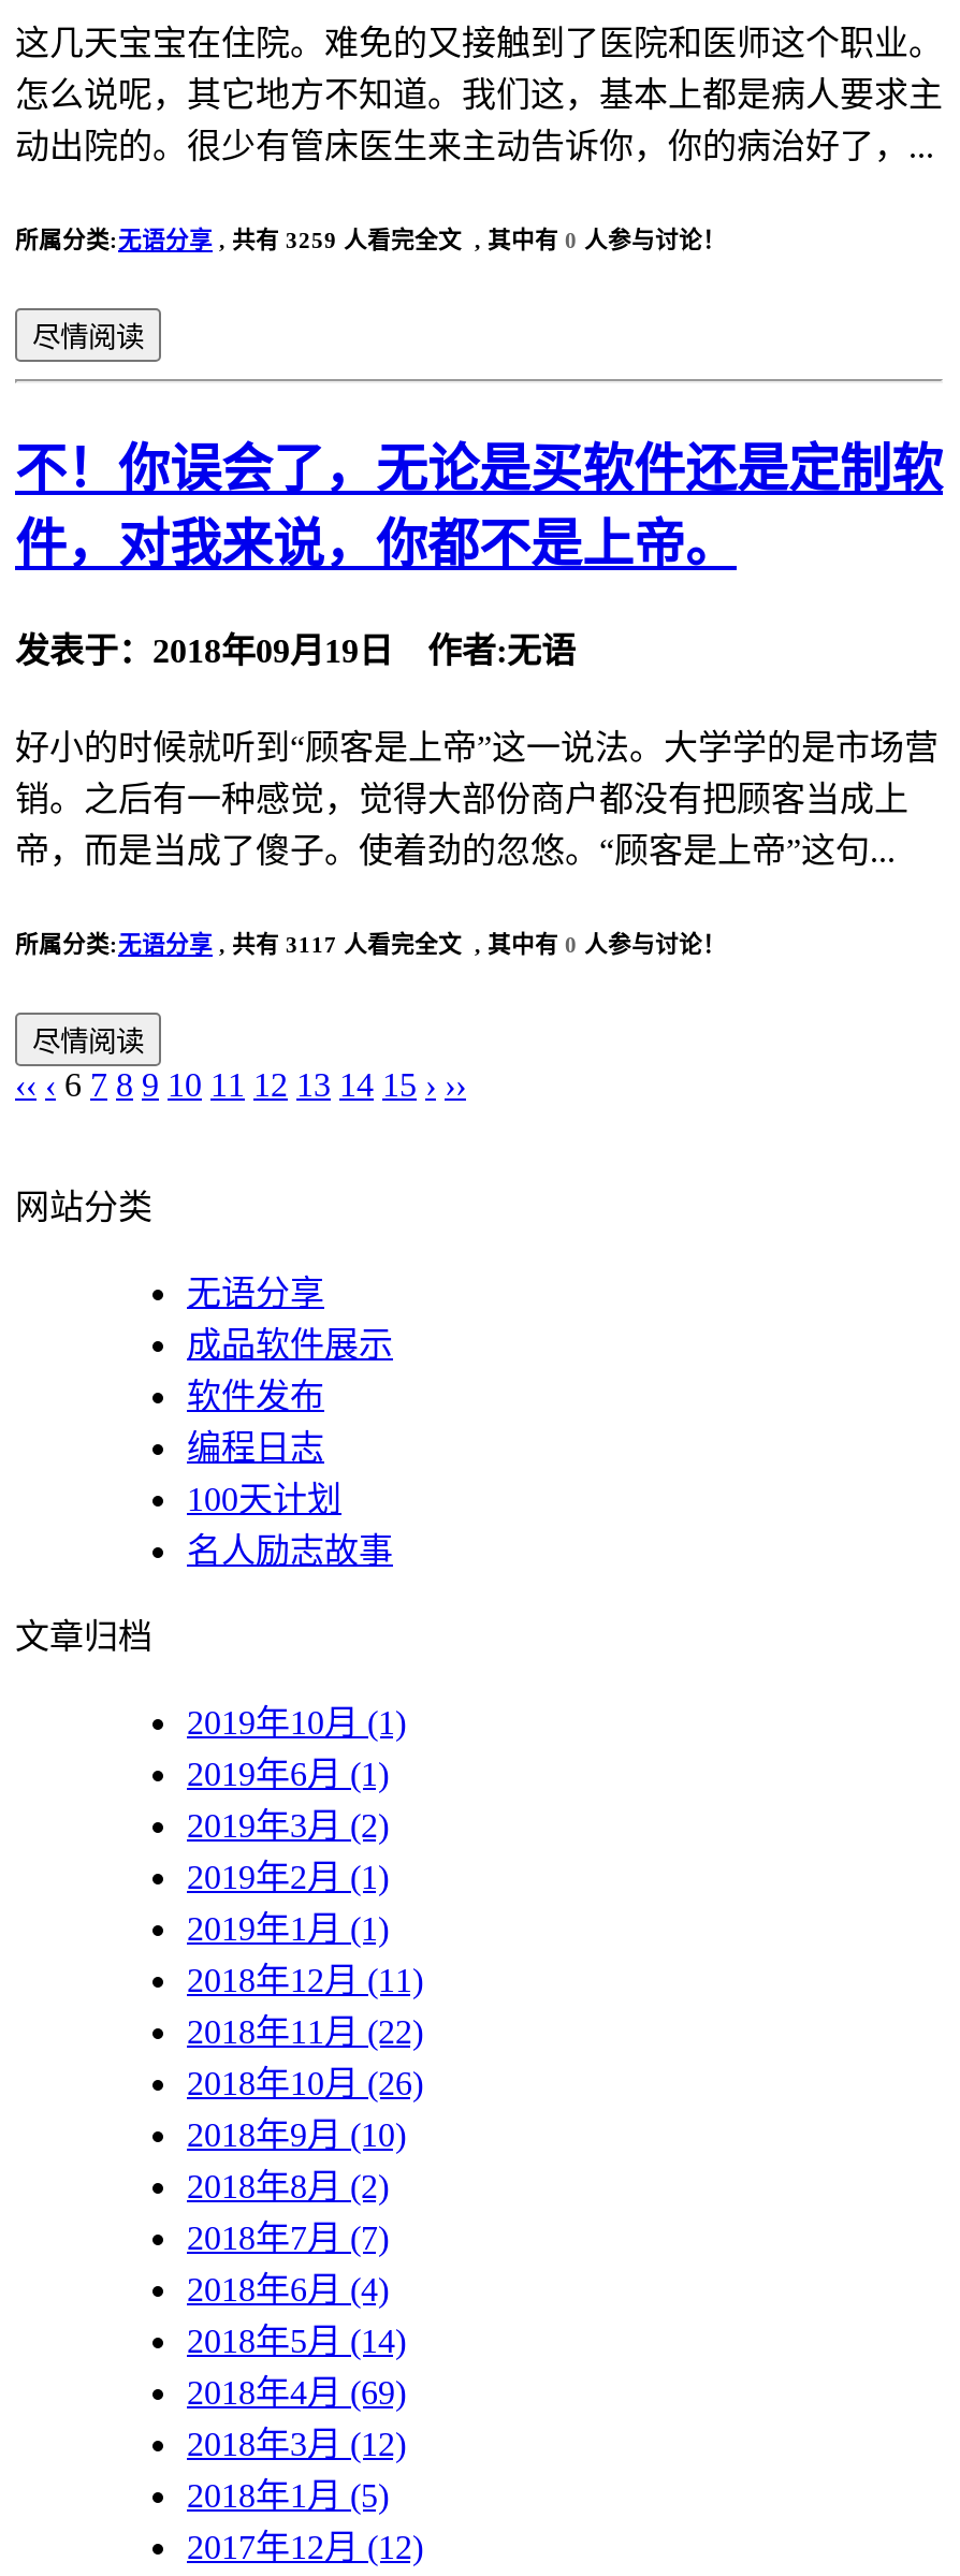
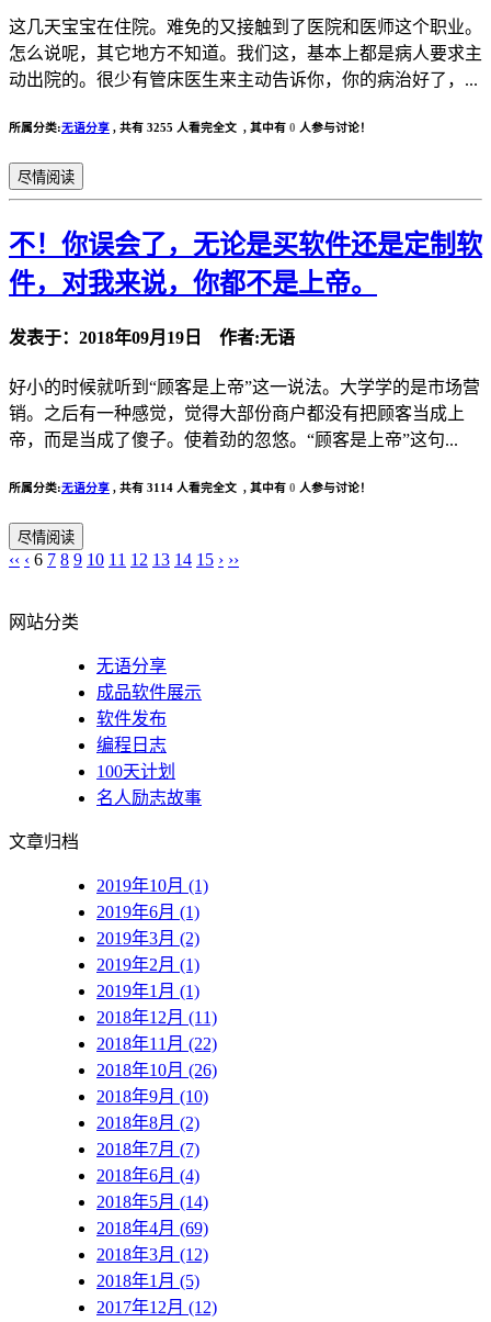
[15,227,726,252] 所属分类:无语分享,共有 3259 人看完全文 , 其中有0人参与讨论！ -> [9,121,372,134] 所属分类:无语分享,共有 3255 人看完全文 , 其中有0人参与讨论！
[15,932,726,958] 所属分类:无语分享,共有 3117 人看完全文 , 其中有0人参与讨论！ -> [9,481,372,495] 所属分类:无语分享,共有 3114 人看完全文 , 其中有0人参与讨论！

